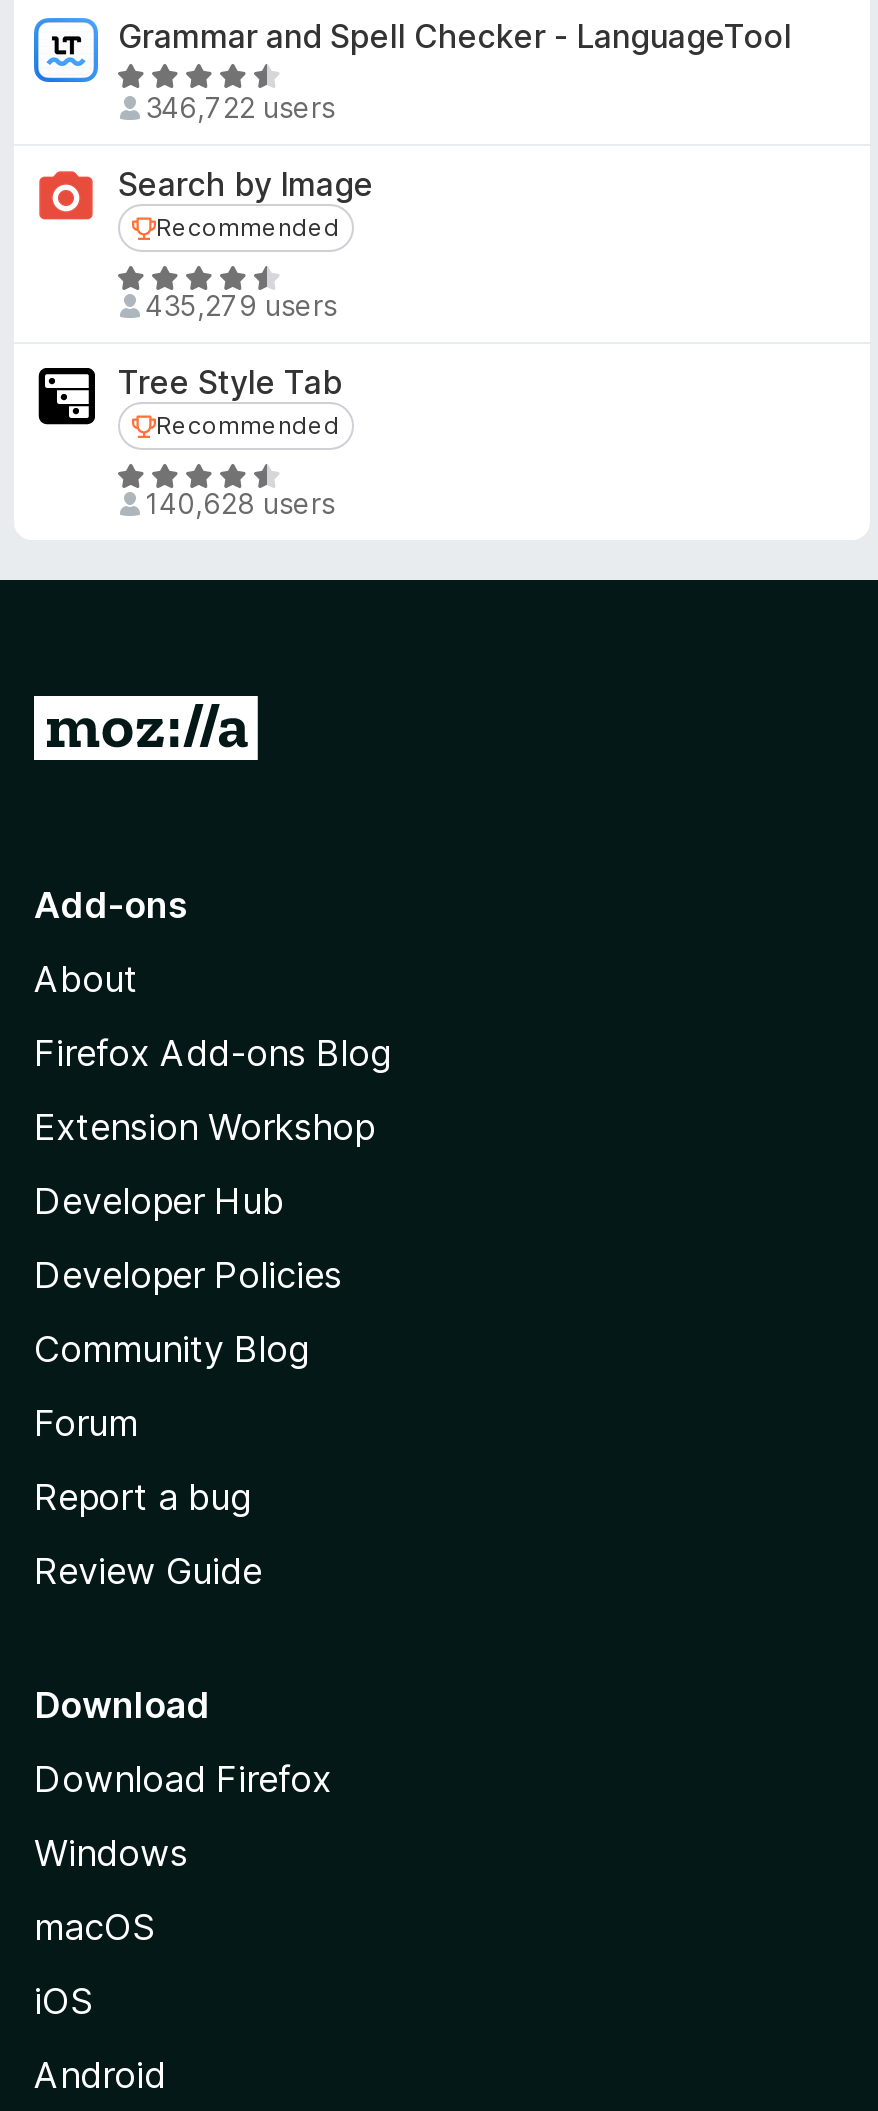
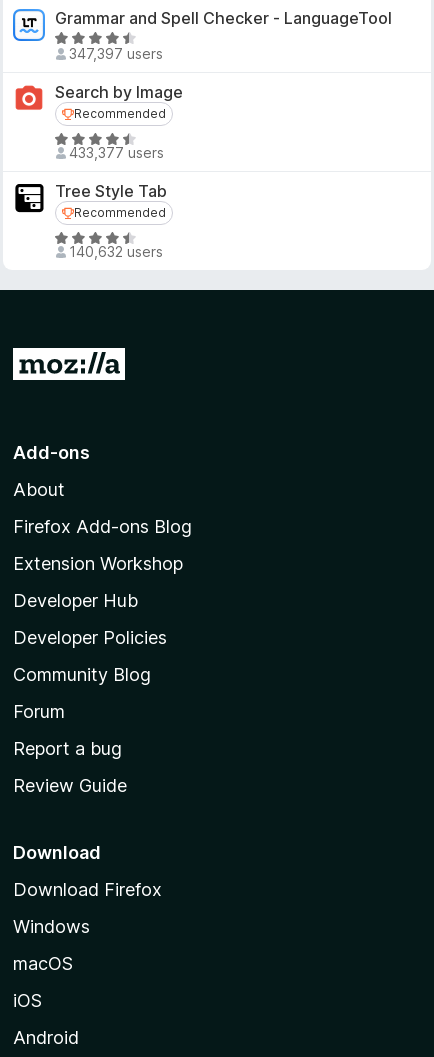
[145,90,335,124] 346,722 users -> [68,45,162,62] 347,397 users
[145,288,337,322] 435,279 users -> [68,144,163,161] 433,377 users
[145,486,335,520] 140,628 users -> [68,243,162,260] 140,632 users

